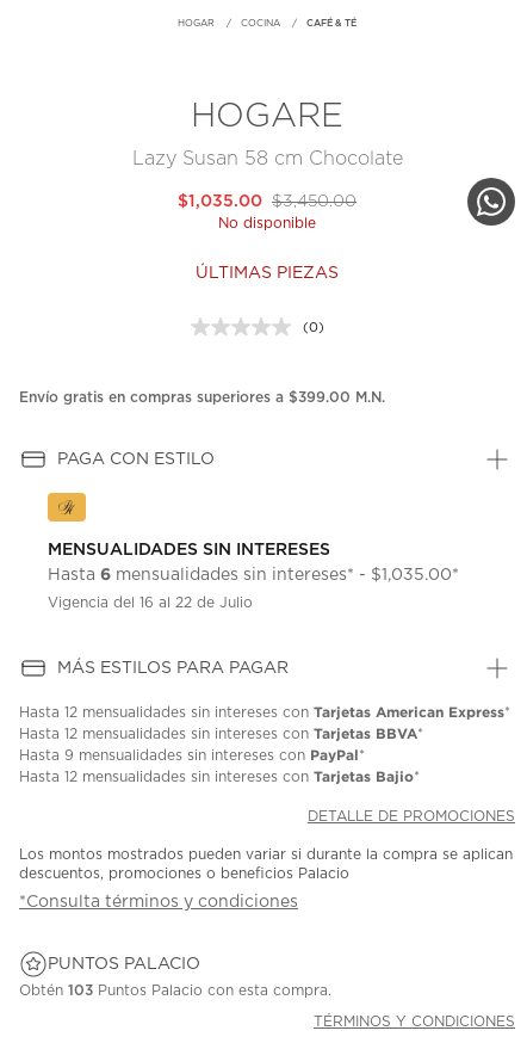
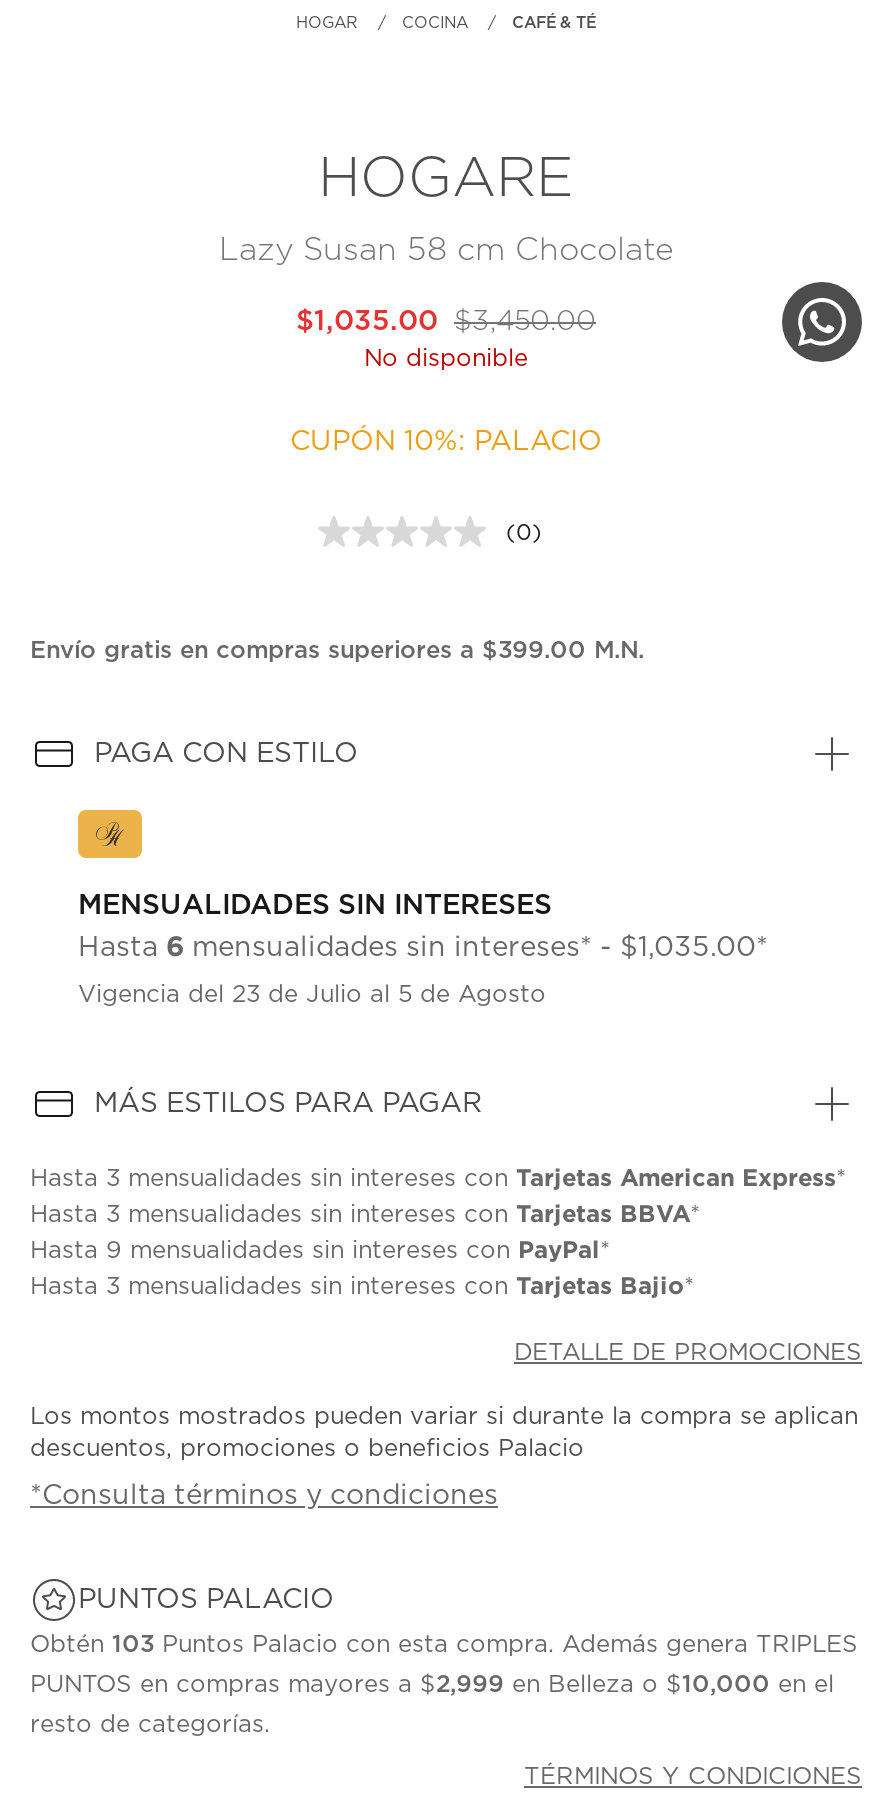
[196,265,339,282] ÚLTIMAS PIEZAS -> [290,429,602,457] CUPÓN 10%: PALACIO
[48,596,253,610] Vigencia del 16 al 22 de Julio -> [78,983,546,1007] Vigencia del 23 de Julio al 5 de Agosto
[19,704,510,720] Hasta 12 mensualidades sin intereses con Tarjetas American Express* -> [30,1165,846,1191] Hasta 3 mensualidades sin intereses con Tarjetas American Express*
[19,726,423,741] Hasta 12 mensualidades sin intereses con Tarjetas BBVA* -> [30,1201,700,1227] Hasta 3 mensualidades sin intereses con Tarjetas BBVA*
[19,769,420,784] Hasta 12 mensualidades sin intereses con Tarjetas Bajio* -> [30,1273,694,1299] Hasta 3 mensualidades sin intereses con Tarjetas Bajio*
[19,984,331,998] Obtén 103 Puntos Palacio con esta compra. -> [30,1633,858,1737] Obtén 103 Puntos Palacio con esta compra. Además genera TRIPLES | PUNTOS en compras mayores a $2,999 en Belleza o $10,000 en el | resto de categorías.

